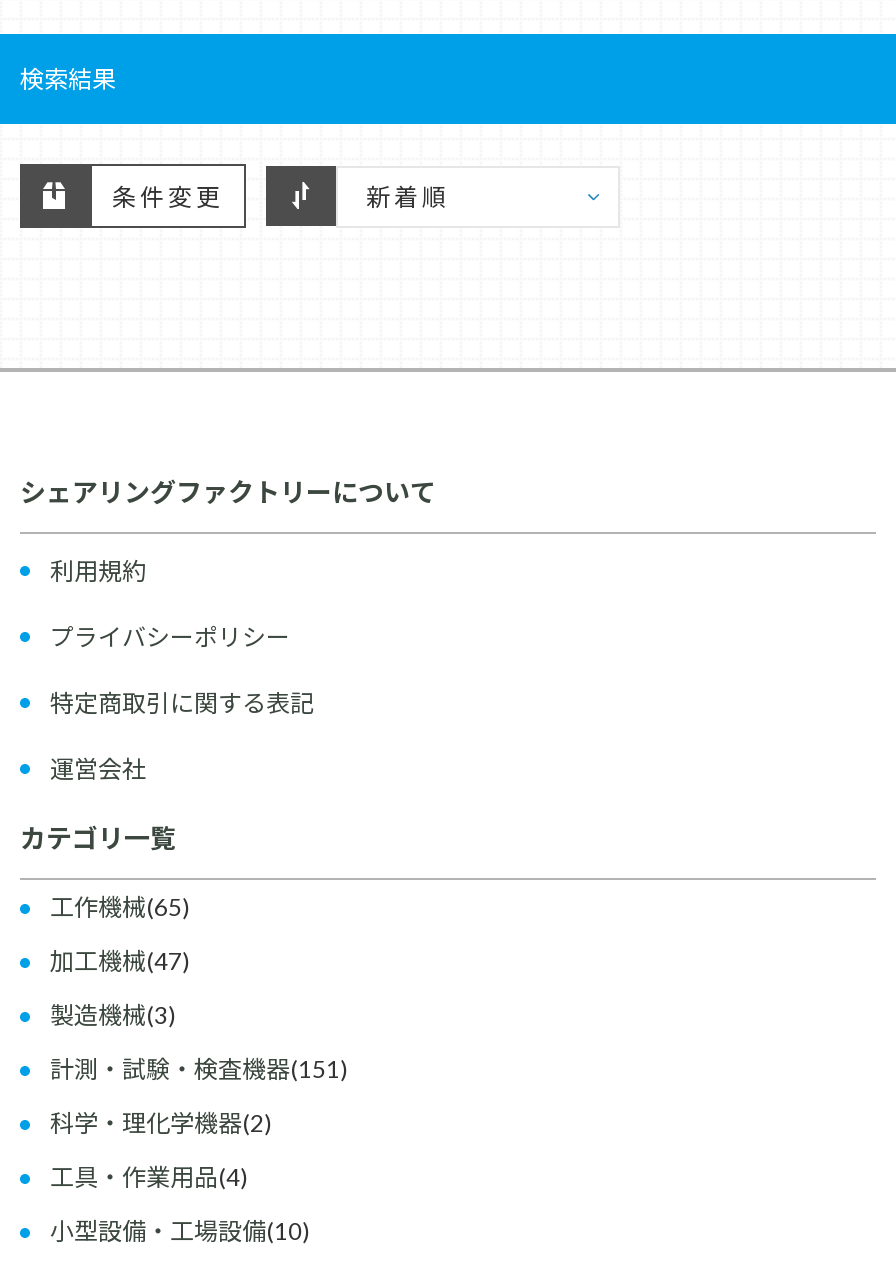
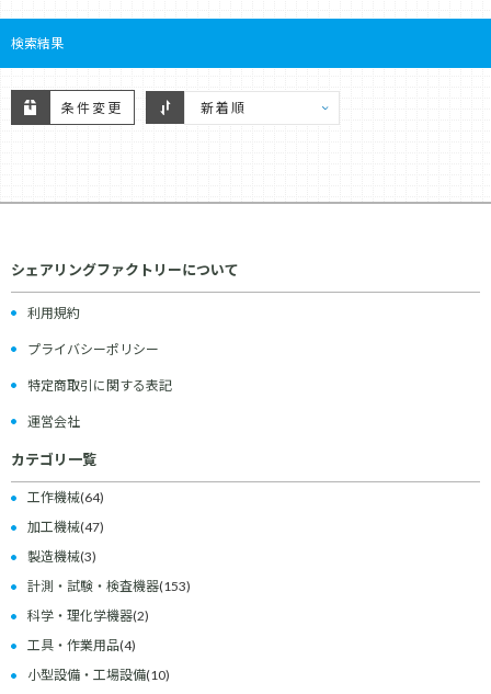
[50,892,190,922] 工作機械(65) -> [27,489,104,505] 工作機械(64)
[50,1054,348,1084] 計測・試験・検査機器(151) -> [27,578,191,594] 計測・試験・検査機器(153)

